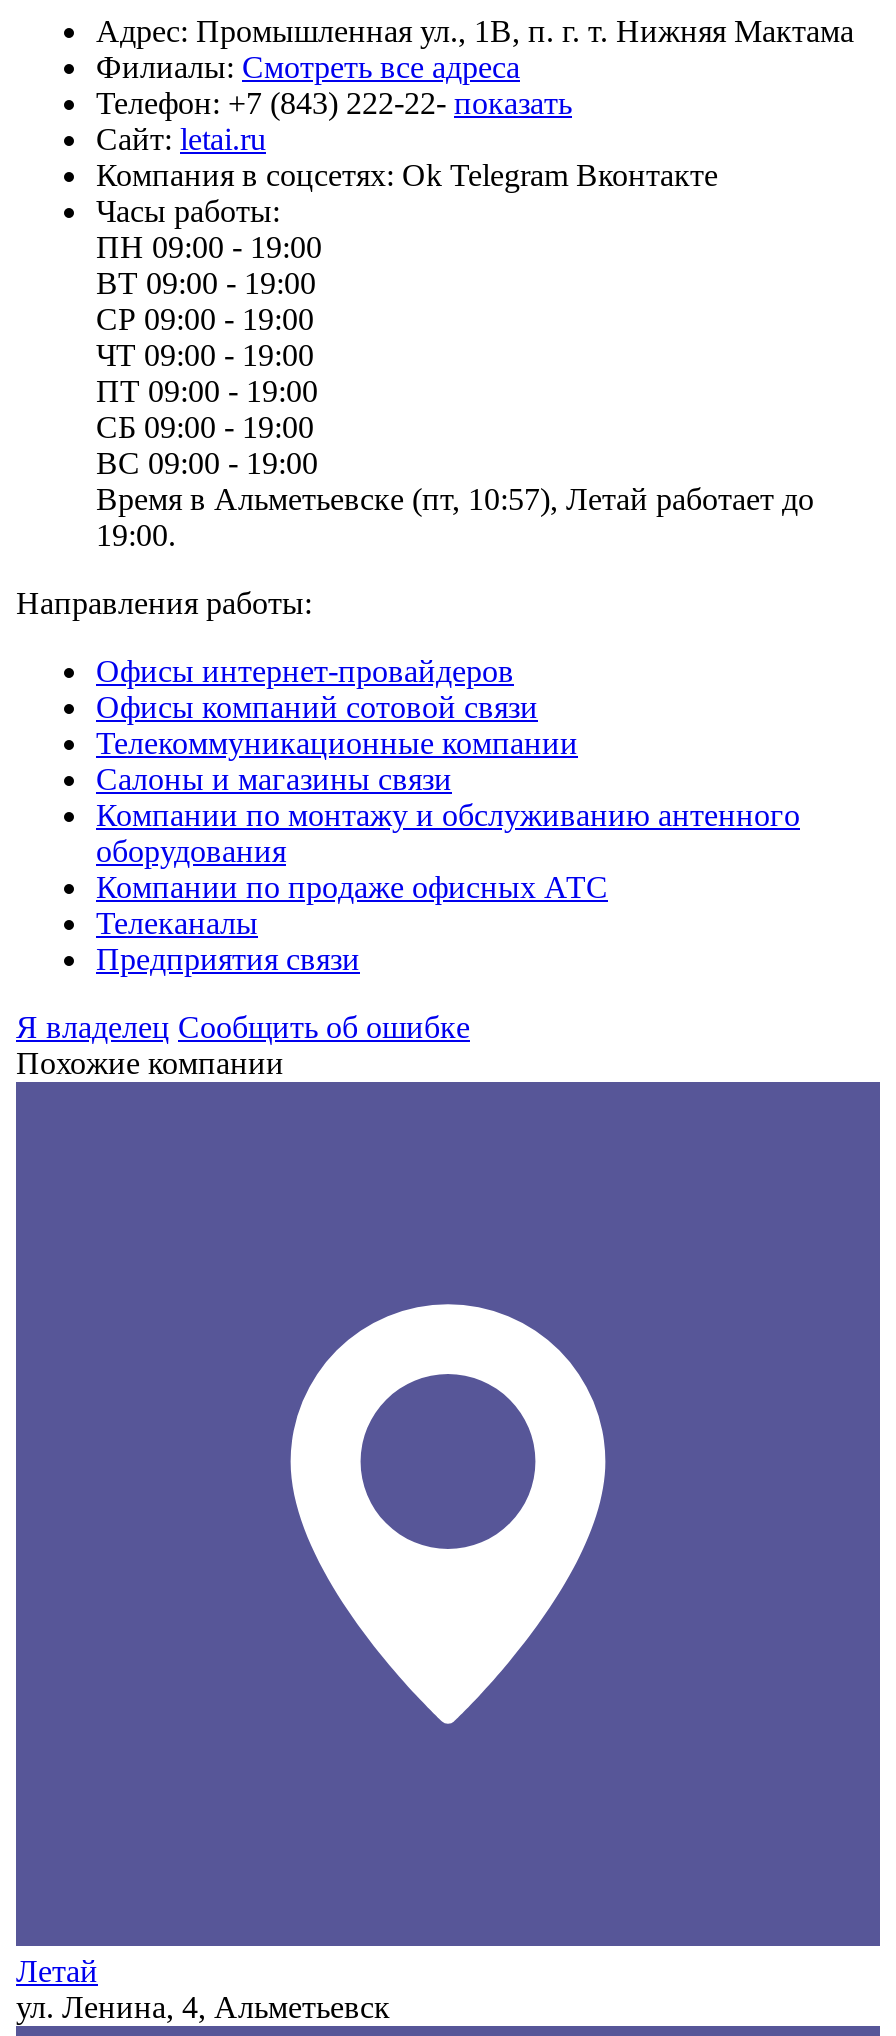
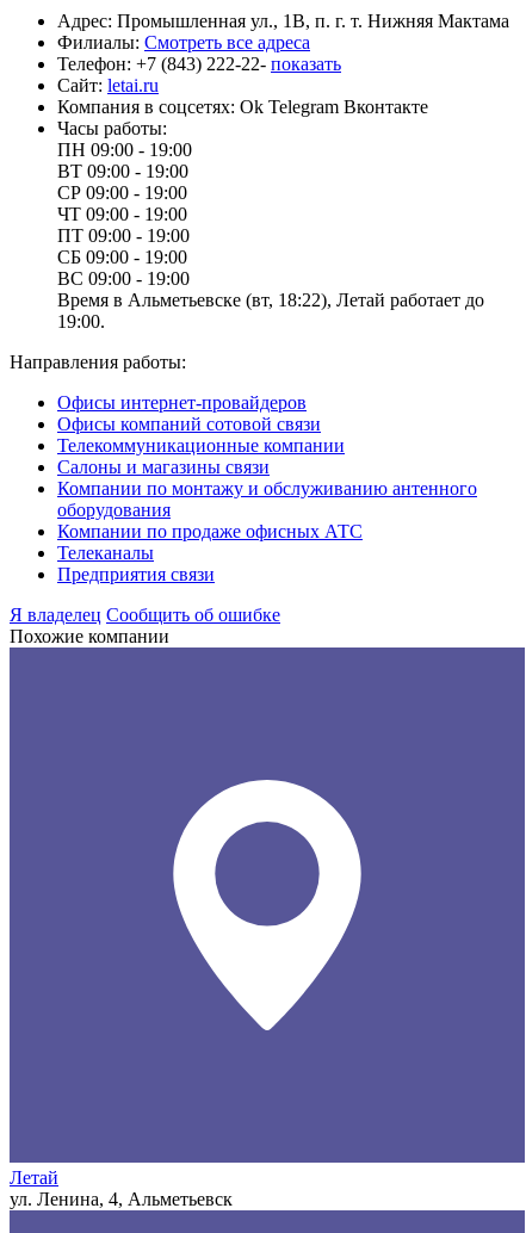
[96,482,814,516] Время в Альметьевске (пт, 10:57), Летай работает до -> [57,290,484,310] Время в Альметьевске (вт, 18:22), Летай работает до

